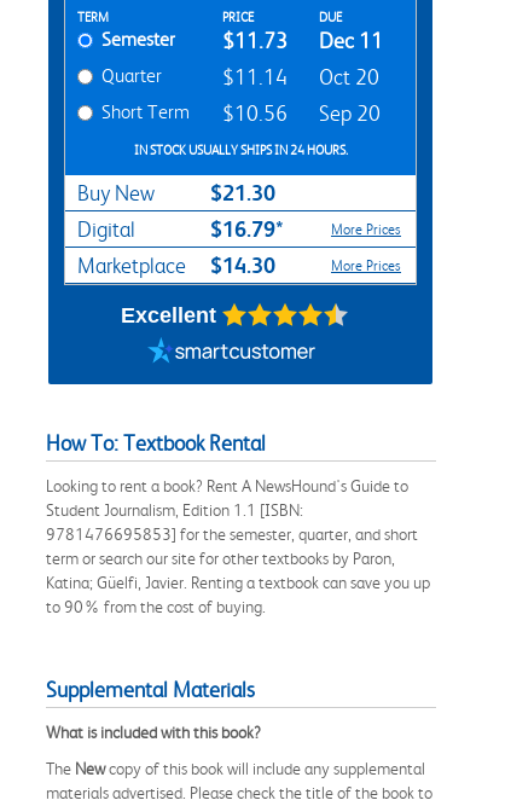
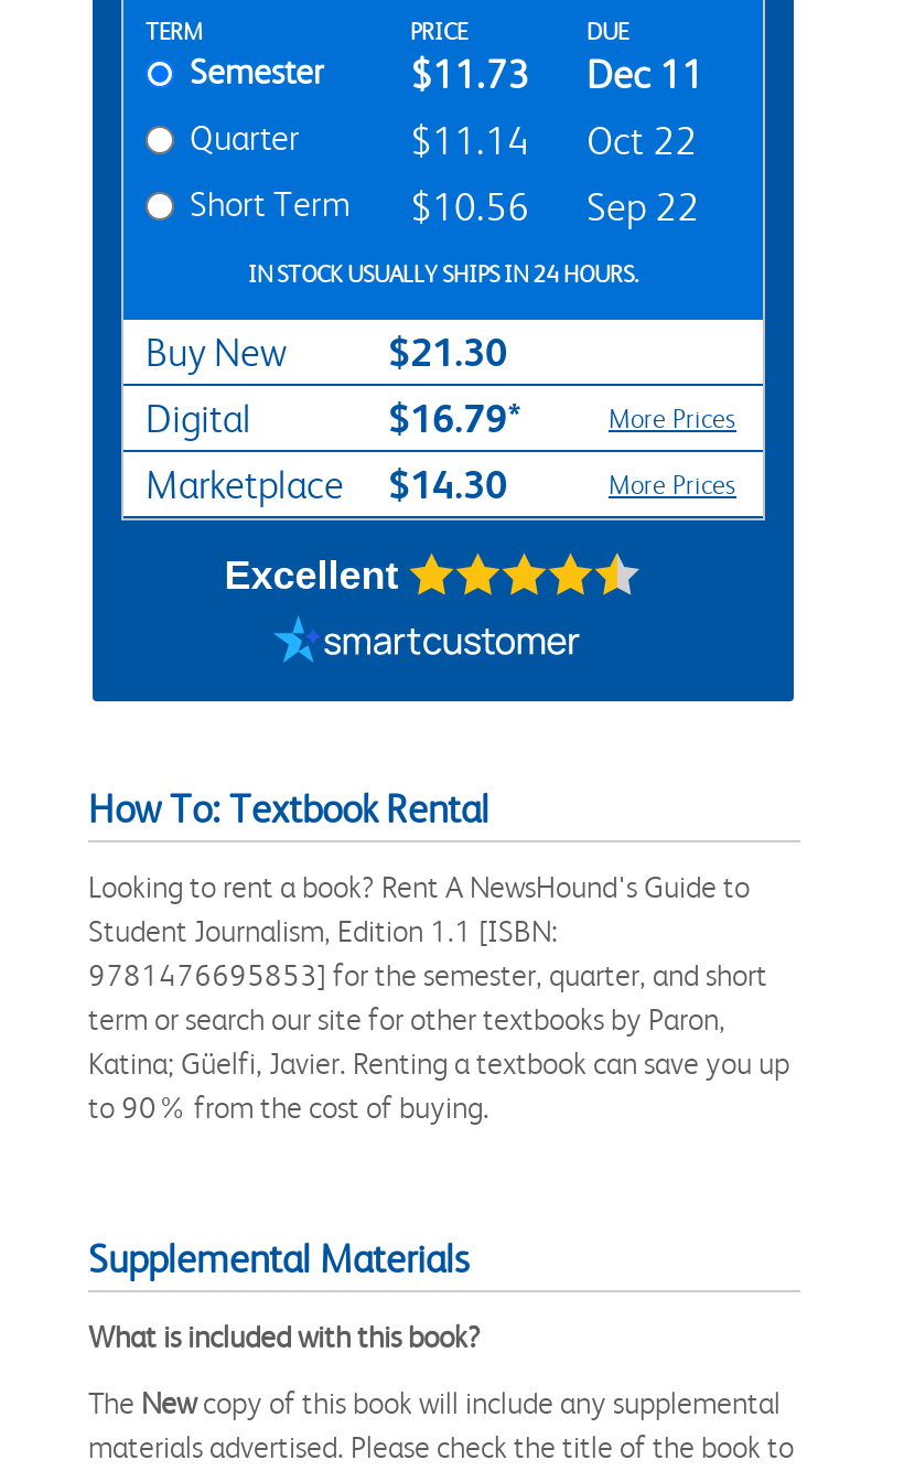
[222,65,379,89] $11.14 Oct 20 -> [410,119,697,163] $11.14 Oct 22
[101,100,381,125] Short Term $10.56 Sep 20 -> [190,183,699,229] Short Term $10.56 Sep 22

